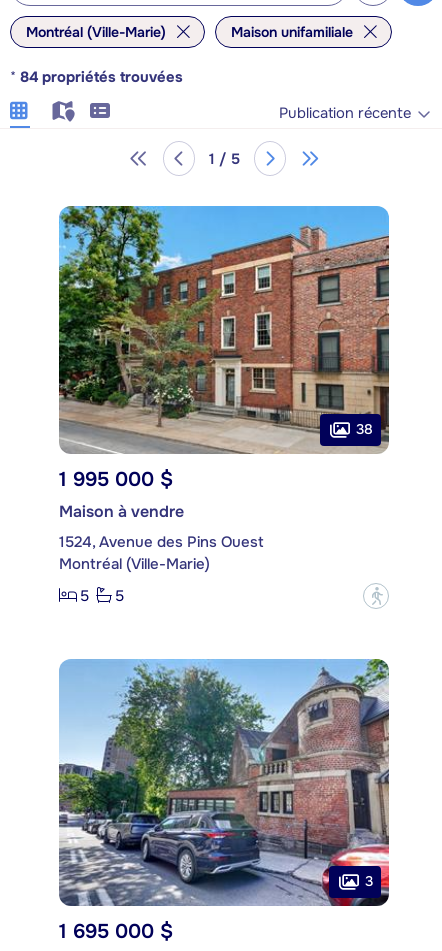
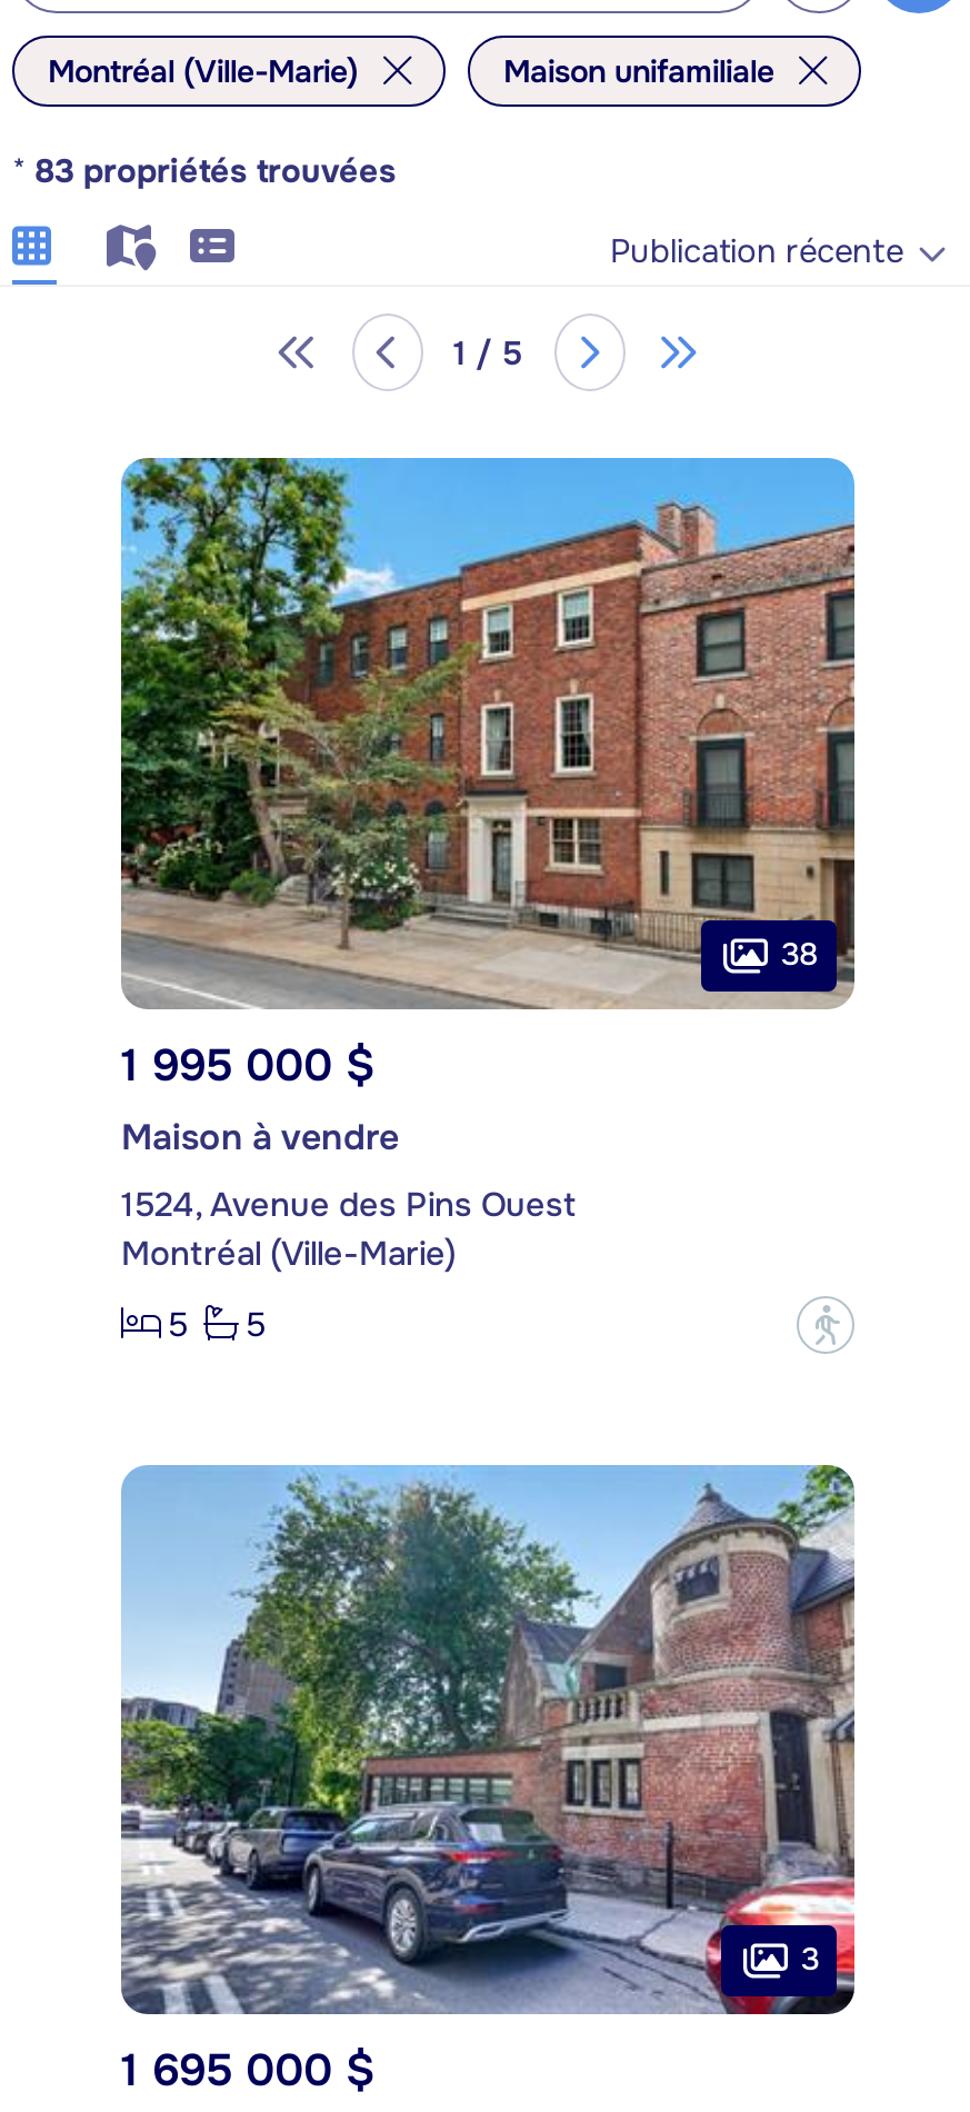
[10,68,183,87] * 84 propriétés trouvées -> [12,151,397,193] * 83 propriétés trouvées

